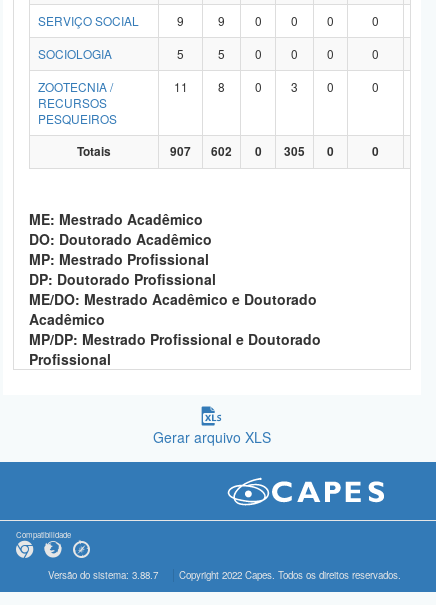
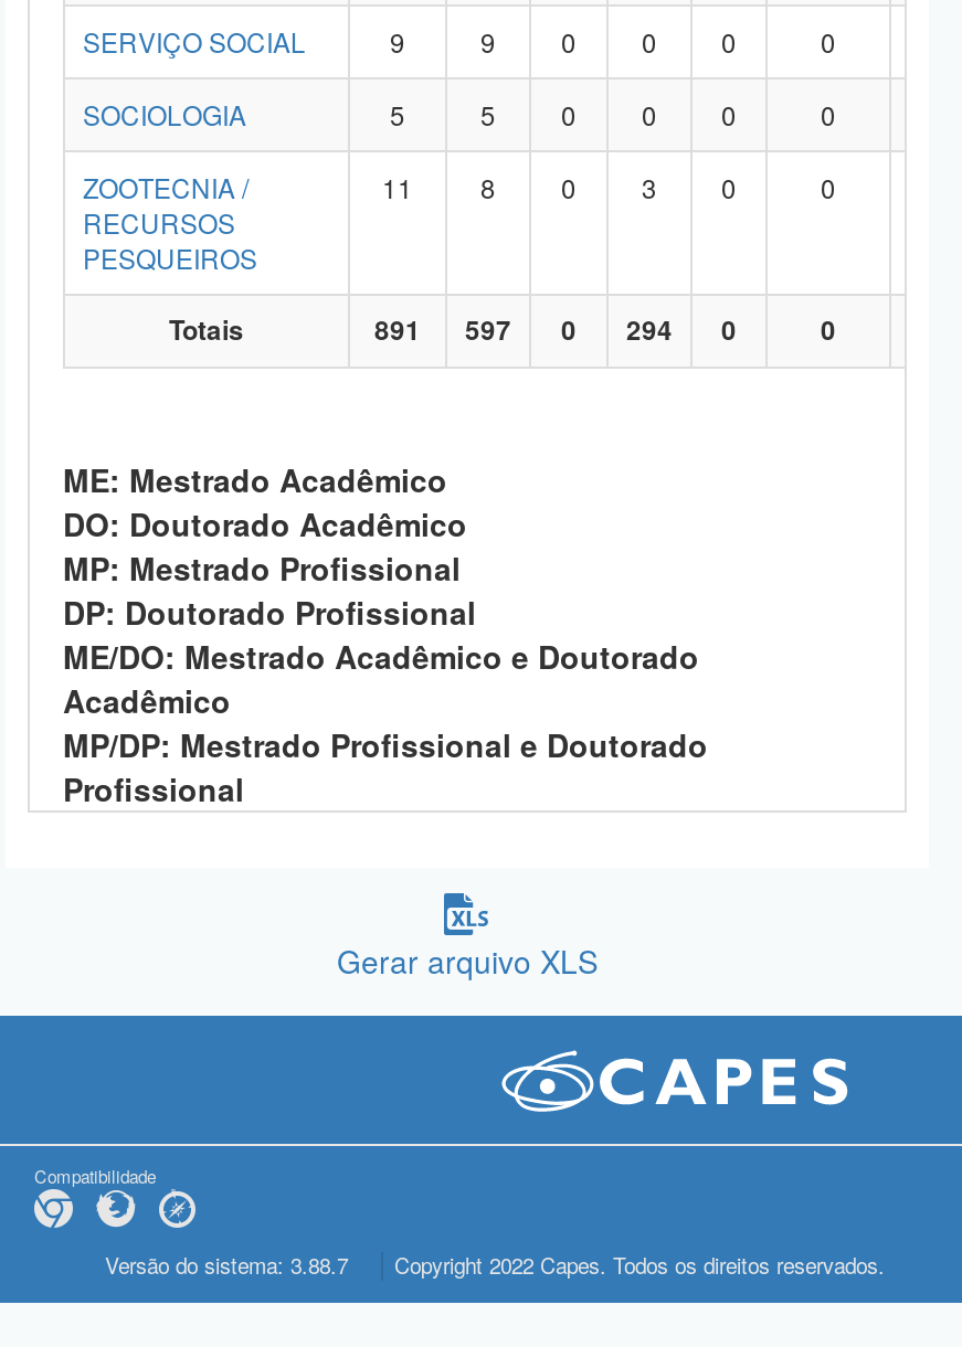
[170,143,191,160] 907 -> [374,311,421,349] 891
[211,143,232,160] 602 -> [465,311,511,349] 597
[284,143,305,160] 305 -> [626,311,673,349] 294

